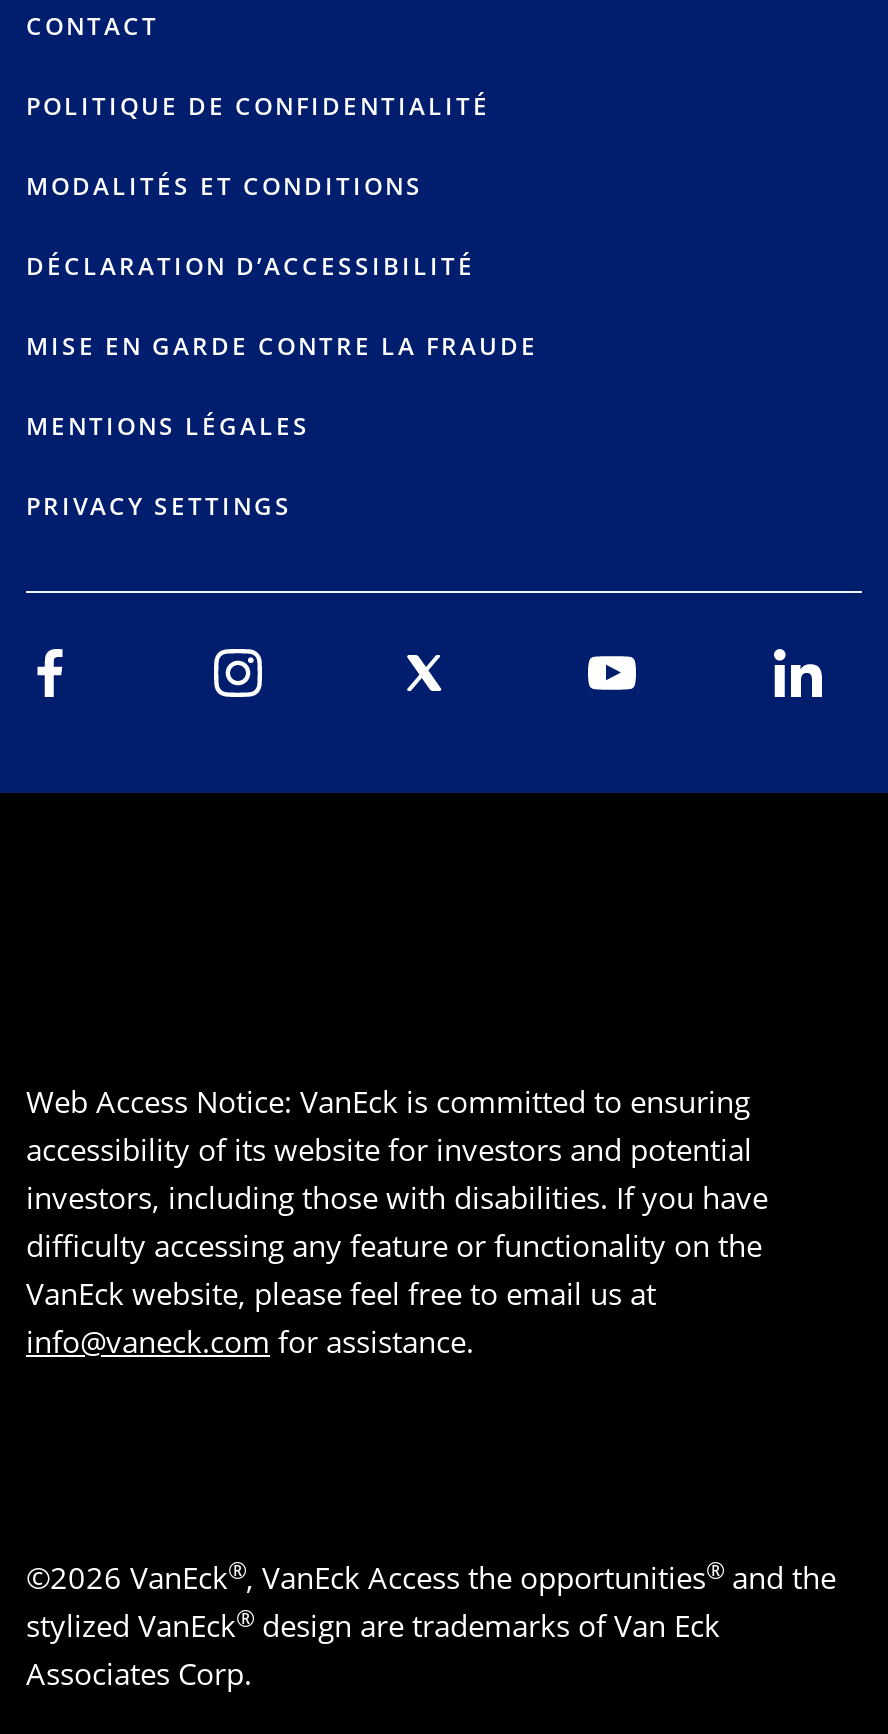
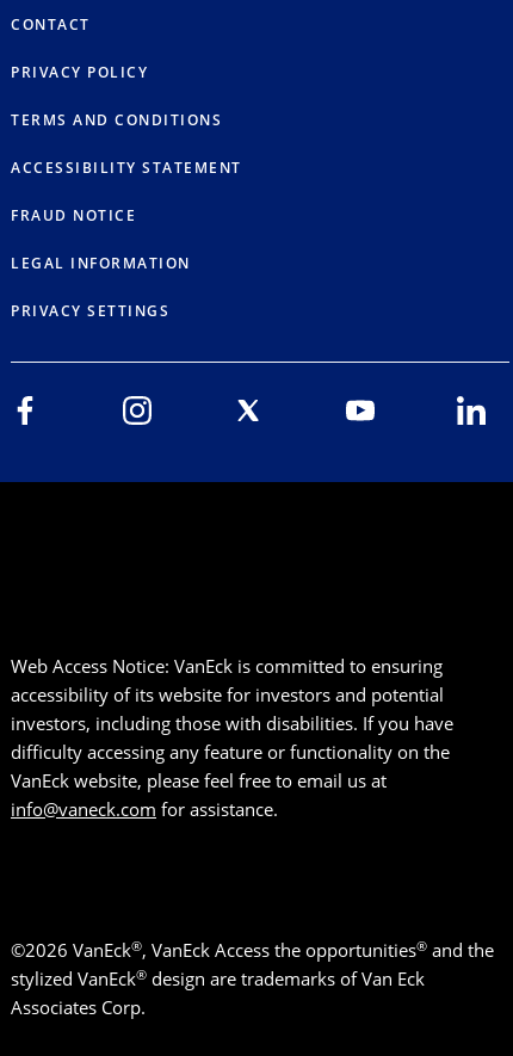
[26,90,490,124] POLITIQUE DE CONFIDENTIALITÉ -> [11,62,148,83] PRIVACY POLICY
[26,170,423,204] MODALITÉS ET CONDITIONS -> [11,110,222,130] TERMS AND CONDITIONS
[26,250,475,284] DÉCLARATION D’ACCESSIBILITÉ -> [11,158,242,178] ACCESSIBILITY STATEMENT
[26,330,538,364] MISE EN GARDE CONTRE LA FRAUDE -> [11,206,136,226] FRAUD NOTICE
[26,410,310,444] MENTIONS LÉGALES -> [11,253,190,274] LEGAL INFORMATION

